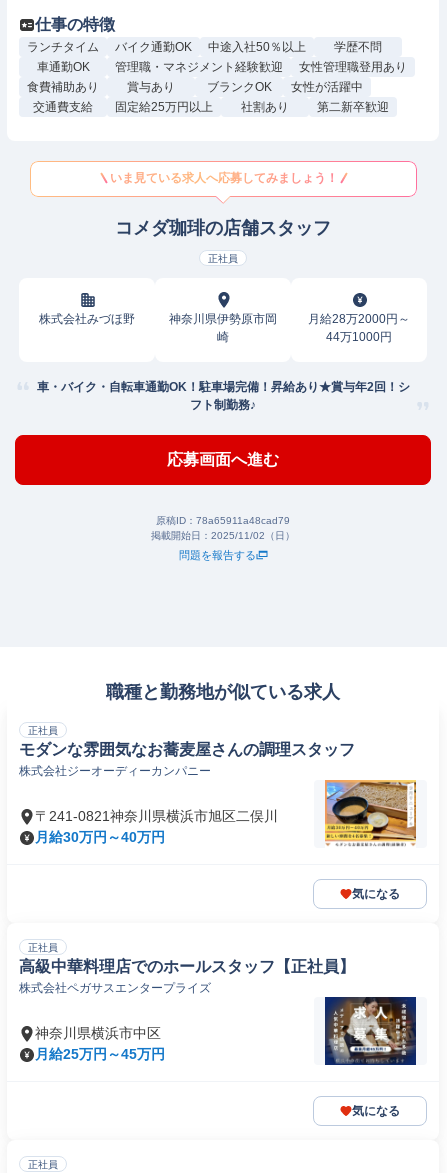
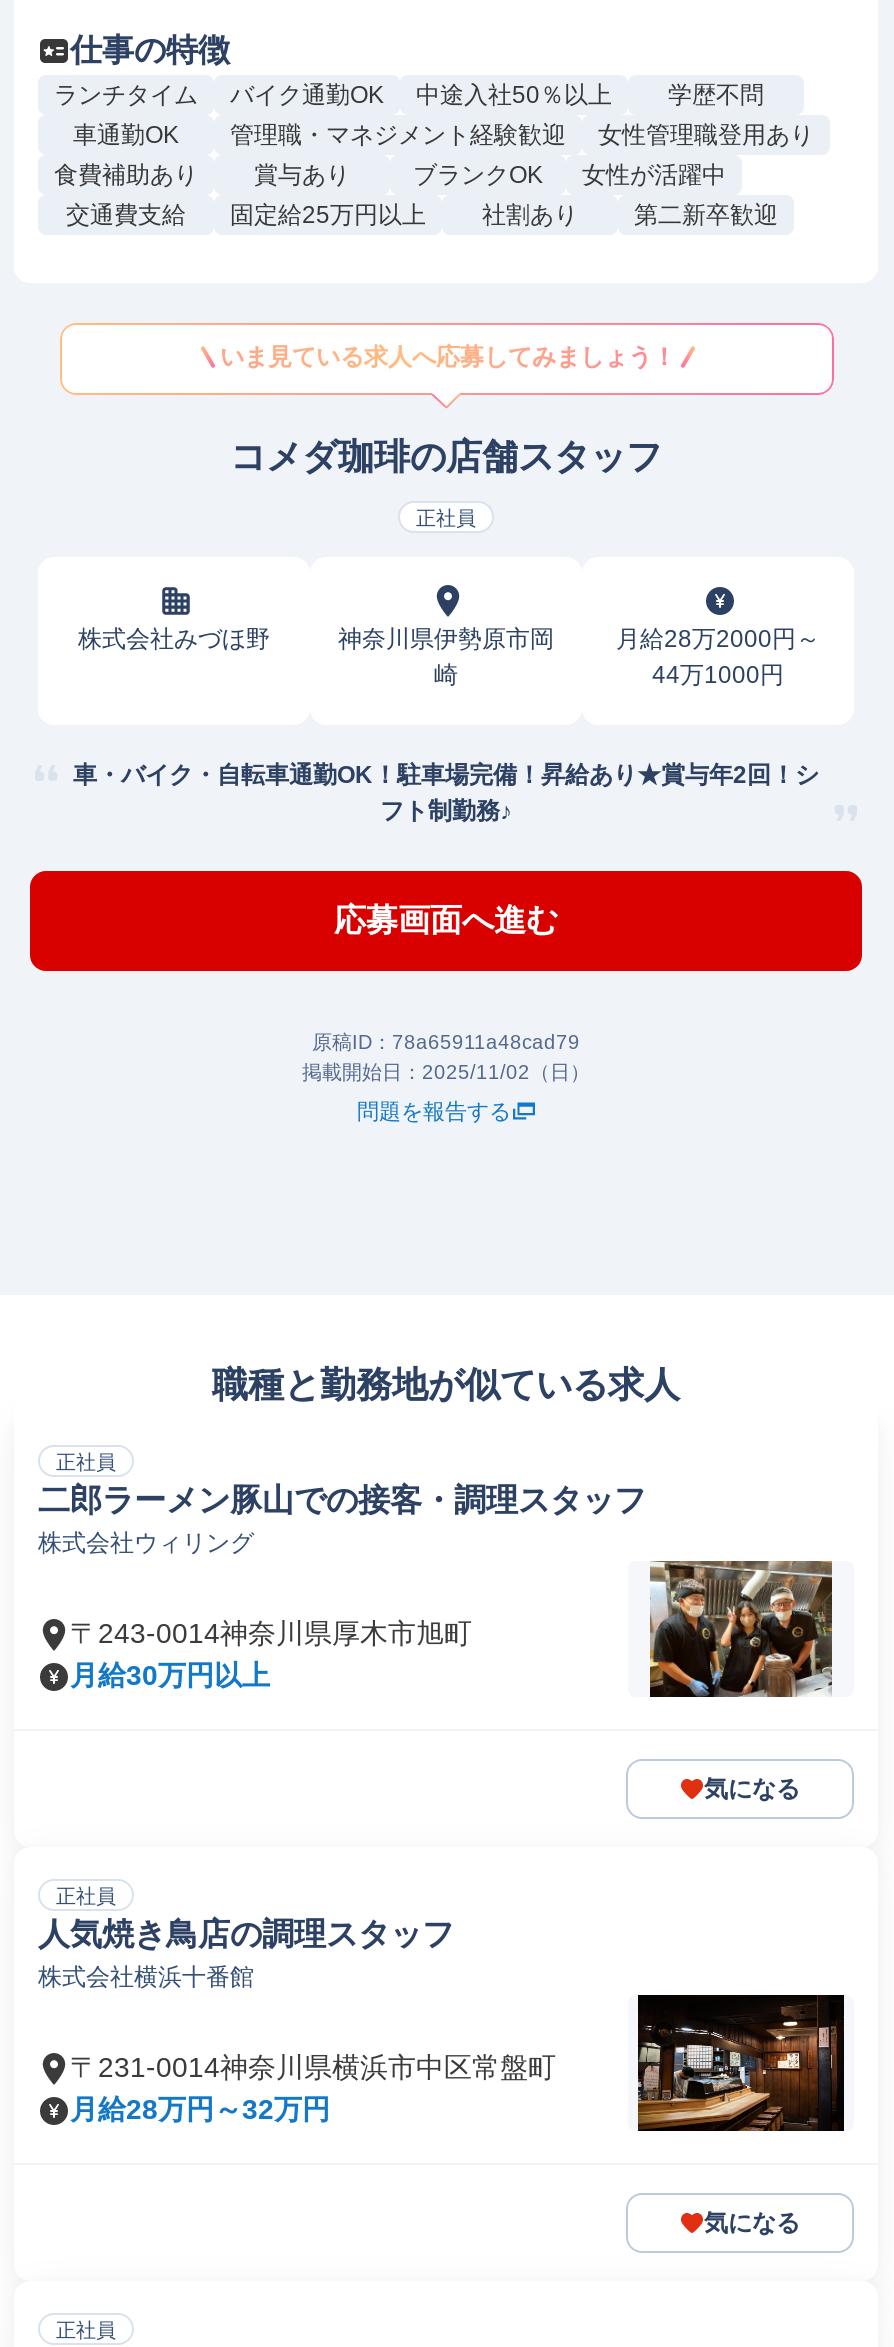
[19,741,355,778] モダンな雰囲気なお蕎麦屋さんの調理スタッフ | 株式会社ジーオーディーカンパニー -> [38,1483,646,1557] 二郎ラーメン豚山での接客・調理スタッフ | 株式会社ウィリング
[324,779,417,848] [image] -> [648,1559,834,1699] [image]
[35,808,278,845] 〒241-0821神奈川県横浜市旭区二俣川 | 月給30万円～40万円 -> [70,1617,472,1691] 〒243-0014神奈川県厚木市旭町 | 月給30万円以上
[19,958,355,995] 高級中華料理店でのホールスタッフ【正社員】 | 株式会社ペガサスエンタープライズ -> [38,1917,454,1991] 人気焼き鳥店の調理スタッフ | 株式会社横浜十番館
[319,996,422,1066] [image] -> [636,1993,846,2133] [image]
[35,1025,165,1062] 神奈川県横浜市中区 | 月給25万円～45万円 -> [70,2051,556,2125] 〒231-0014神奈川県横浜市中区常盤町 | 月給28万円～32万円

